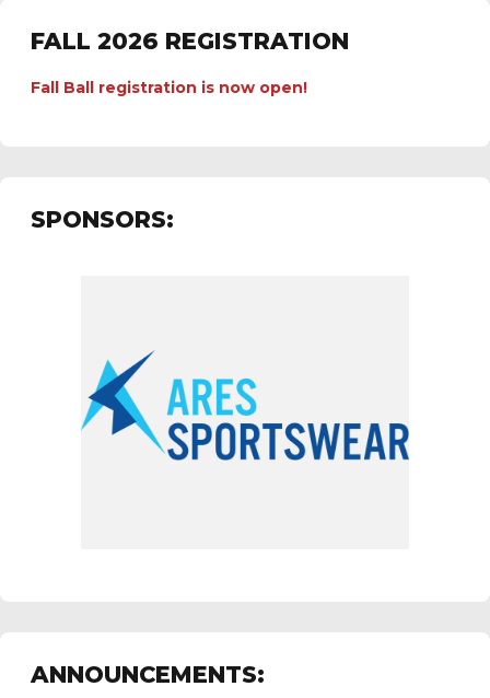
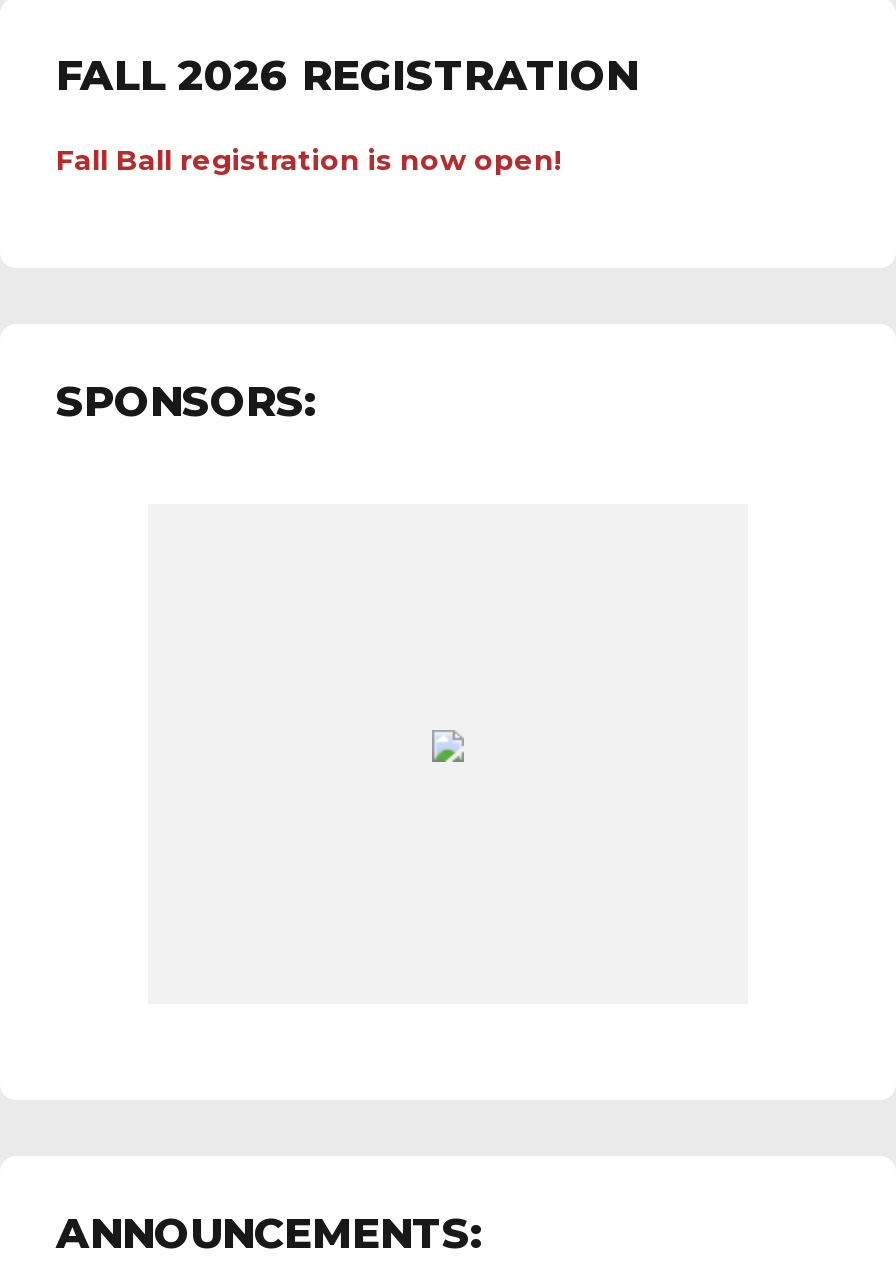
[81,351,410,462] [image] -> none

